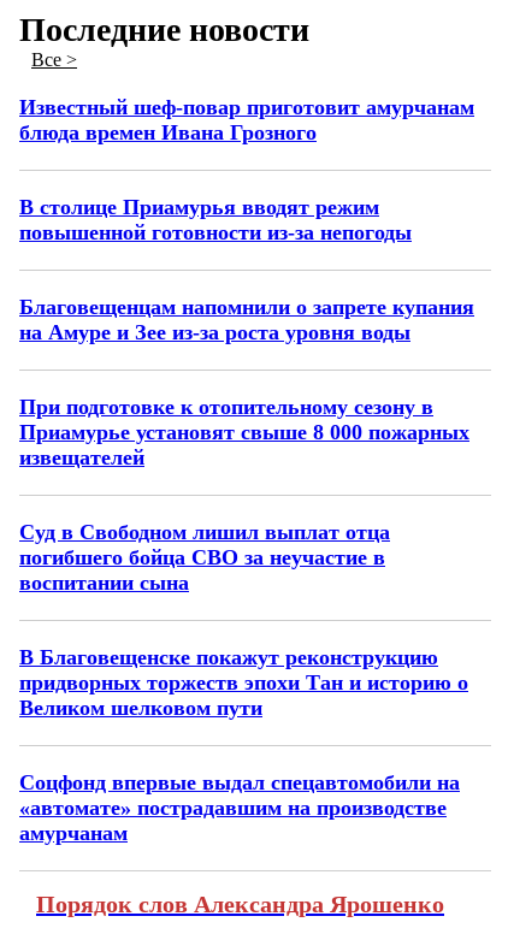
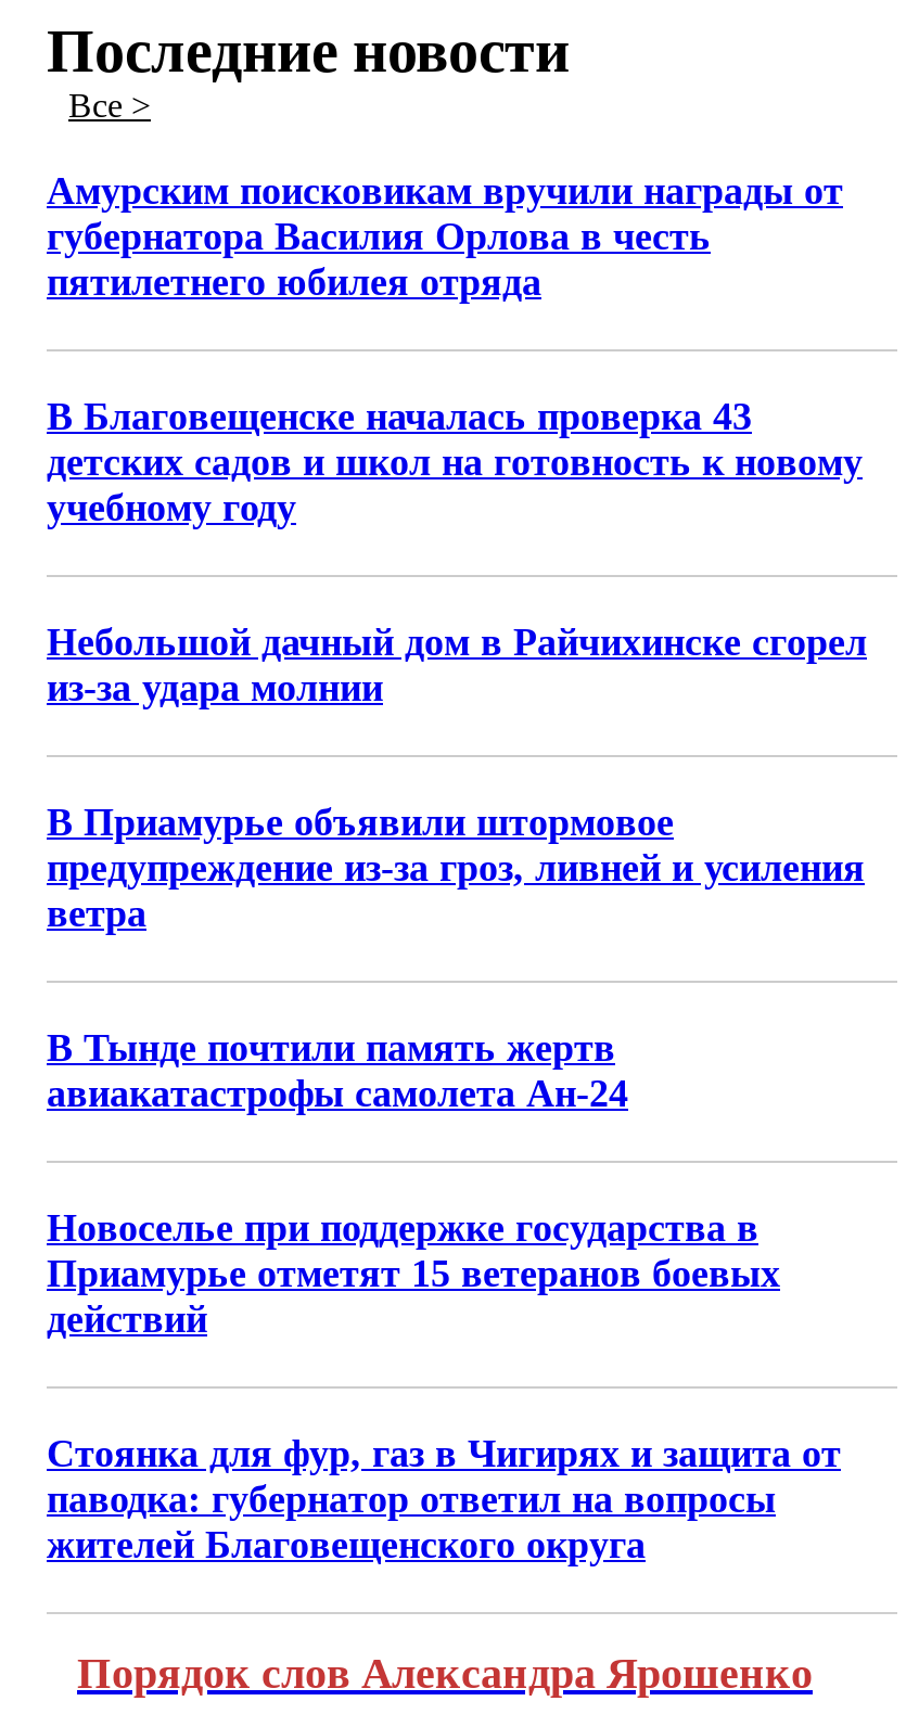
[19,95,474,145] Известный шеф-повар приготовит амурчанам | блюда времен Ивана Грозного -> [47,170,843,304] Амурским поисковикам вручили награды от | губернатора Василия Орлова в честь | пятилетнего юбилея отряда
[19,195,412,245] В столице Приамурья вводят режим | повышенной готовности из-за непогоды -> [47,396,863,530] В Благовещенске началась проверка 43 | детских садов и школ на готовность к новому | учебному году
[19,295,474,345] Благовещенцам напомнили о запрете купания | на Амуре и Зее из-за роста уровня воды -> [47,621,867,710] Небольшой дачный дом в Райчихинске сгорел | из-за удара молнии
[19,395,469,470] При подготовке к отопительному сезону в | Приамурье установят свыше 8 000 пожарных | извещателей -> [47,801,865,936] В Приамурье объявили штормовое | предупреждение из-за гроз, ливней и усиления | ветра
[19,520,390,595] Суд в Свободном лишил выплат отца | погибшего бойца СВО за неучастие в | воспитании сына -> [47,1027,628,1116] В Тынде почтили память жертв | авиакатастрофы самолета Ан-24
[19,646,468,720] В Благовещенске покажут реконструкцию | придворных торжеств эпохи Тан и историю о | Великом шелковом пути -> [47,1207,780,1341] Новоселье при поддержке государства в | Приамурье отметят 15 ветеранов боевых | действий
[19,771,460,845] Соцфонд впервые выдал спецавтомобили на | «автомате» пострадавшим на производстве | амурчанам -> [47,1433,841,1567] Стоянка для фур, газ в Чигирях и защита от | паводка: губернатор ответил на вопросы | жителей Благовещенского округа

